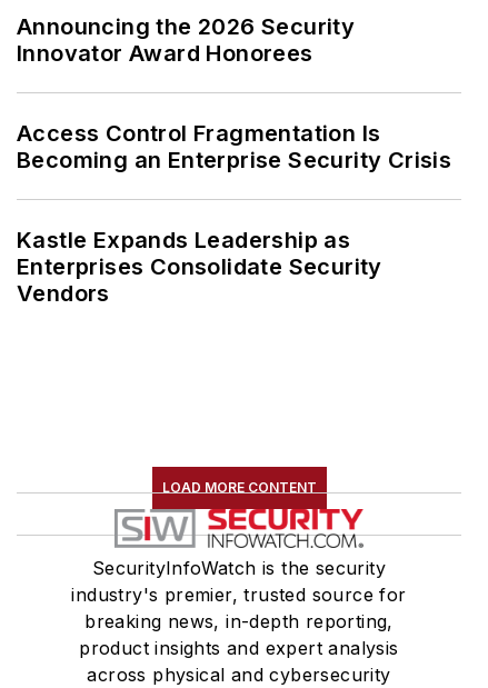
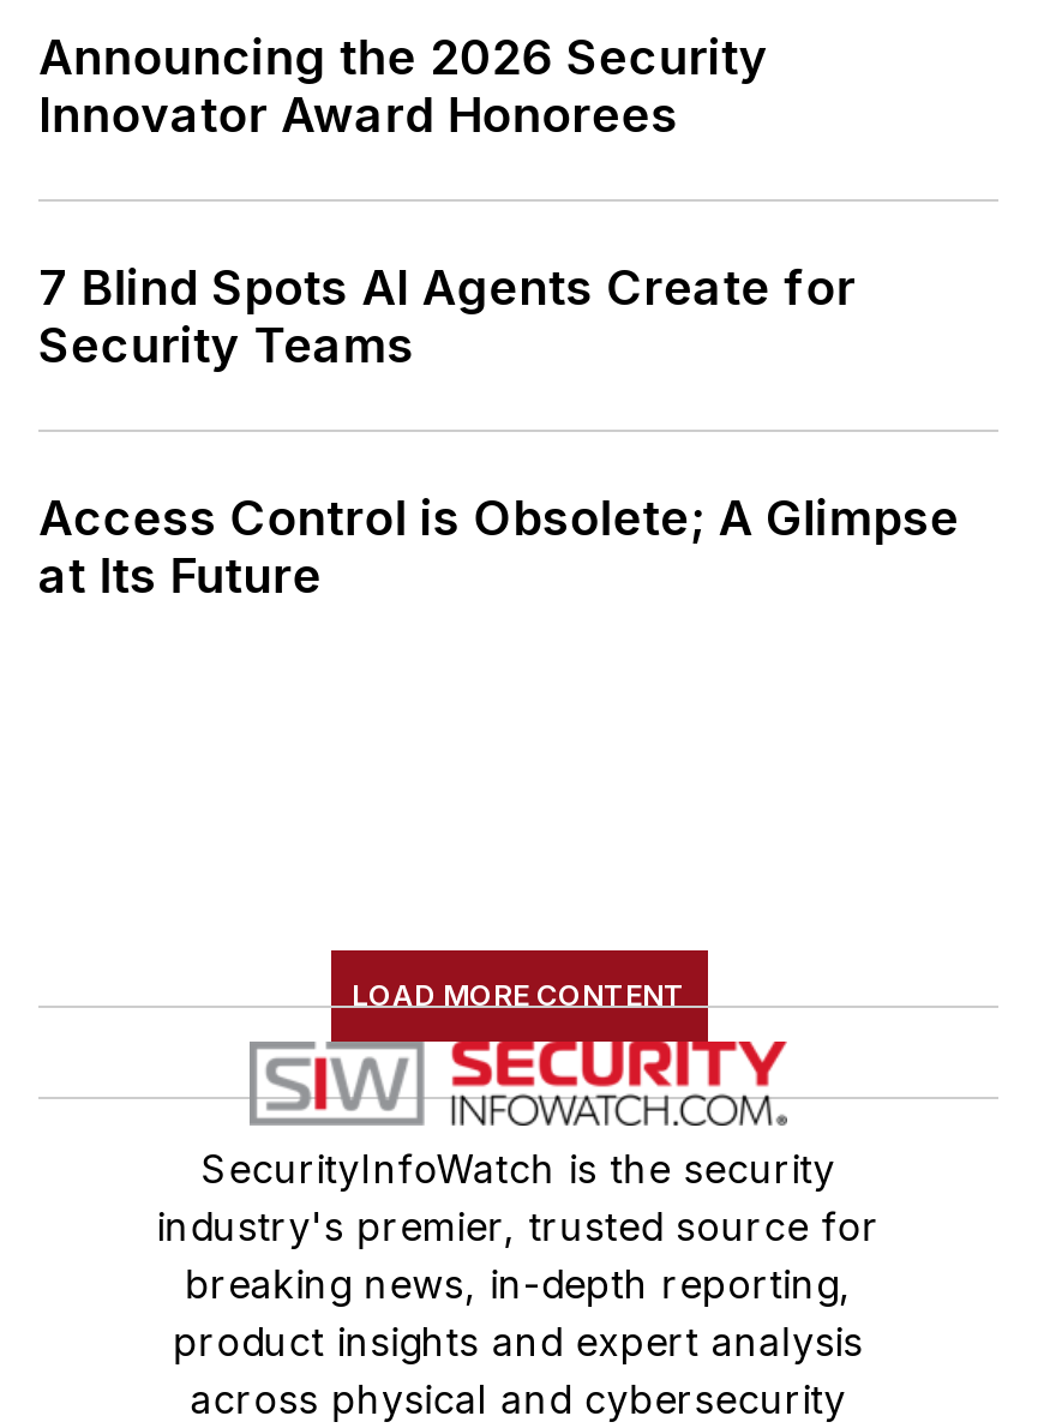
[17,120,452,173] Access Control Fragmentation Is | Becoming an Enterprise Security Crisis -> [38,259,856,374] 7 Blind Spots AI Agents Create for | Security Teams
[17,227,382,307] Kastle Expands Leadership as | Enterprises Consolidate Security | Vendors -> [38,489,960,604] Access Control is Obsolete; A Glimpse | at Its Future

